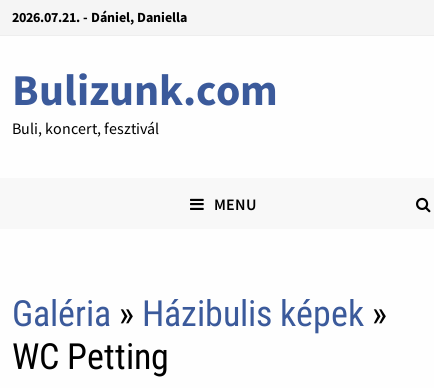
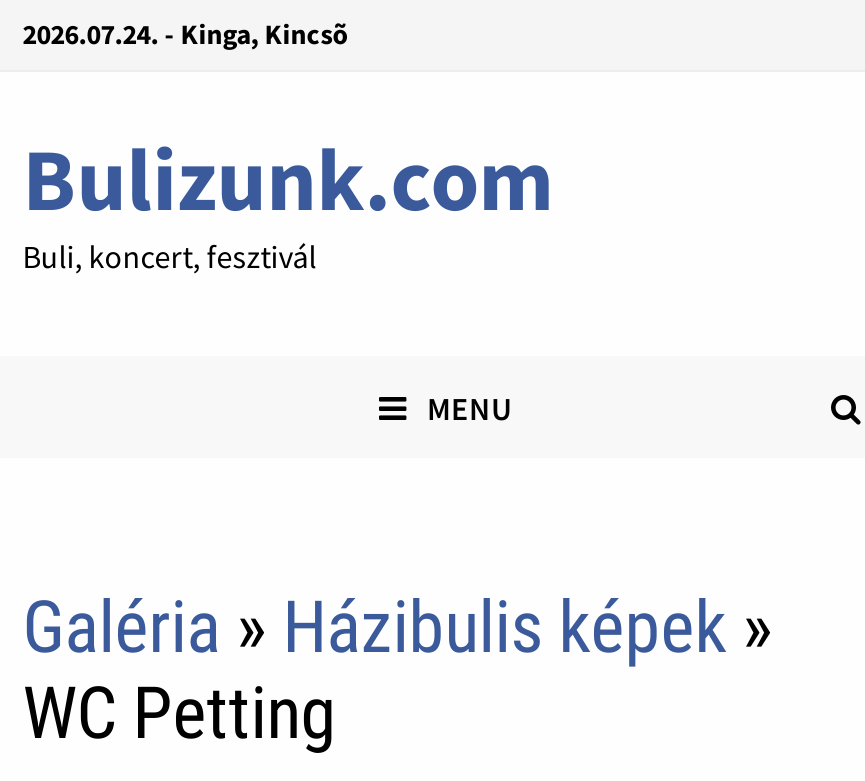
[12,8,187,26] 2026.07.21. - Dániel, Daniella -> [23,16,349,52] 2026.07.24. - Kinga, Kincsõ

